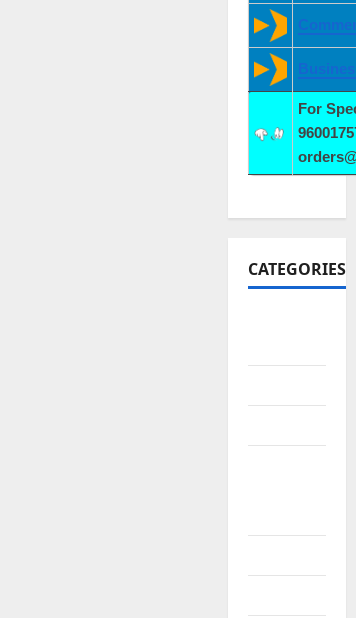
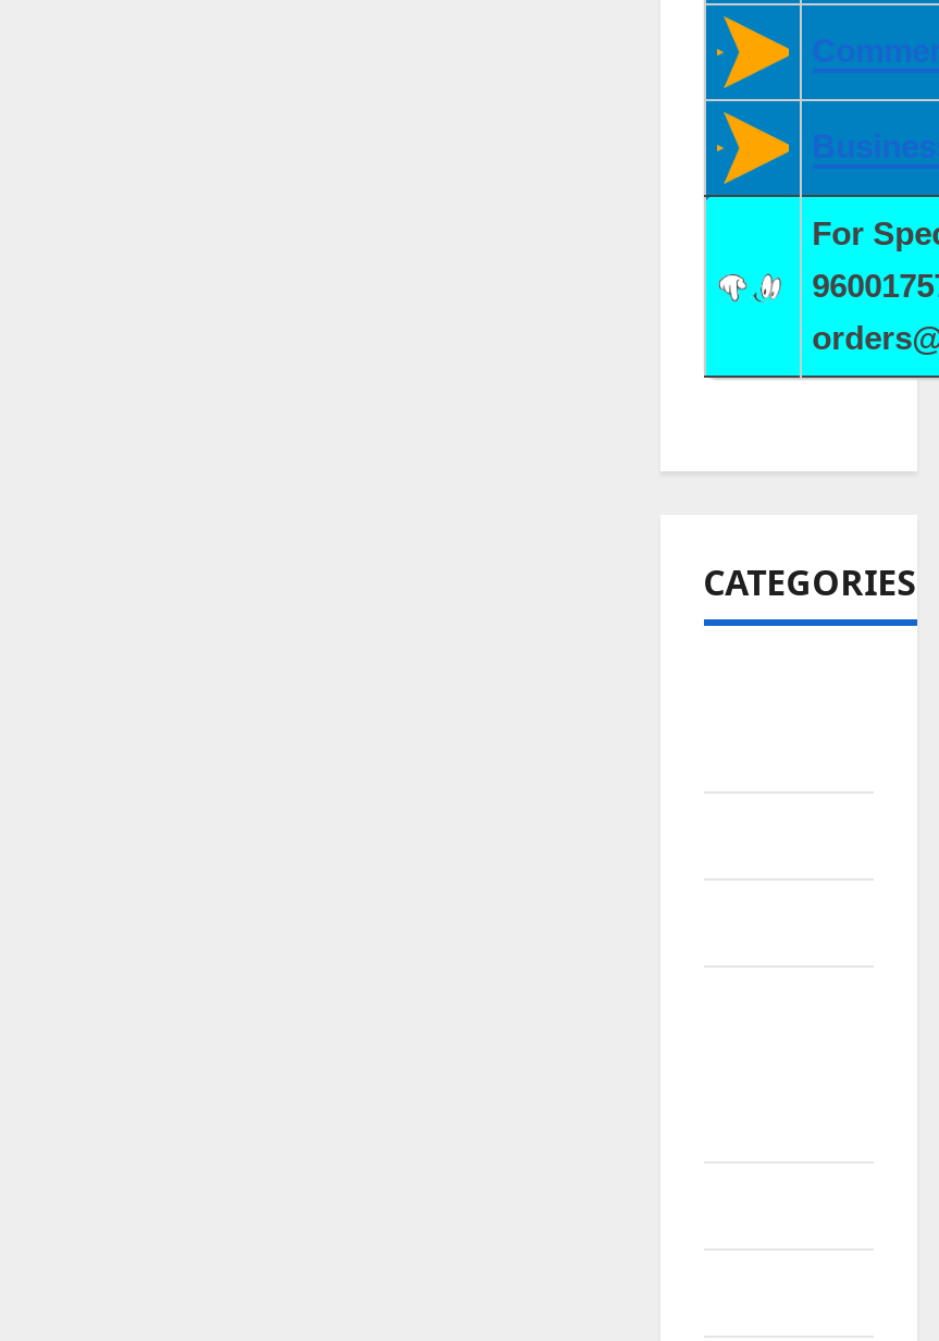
[253,9,288,42] [image] -> [717,16,789,88] [image]
[253,53,288,86] [image] -> [717,112,789,184] [image]

